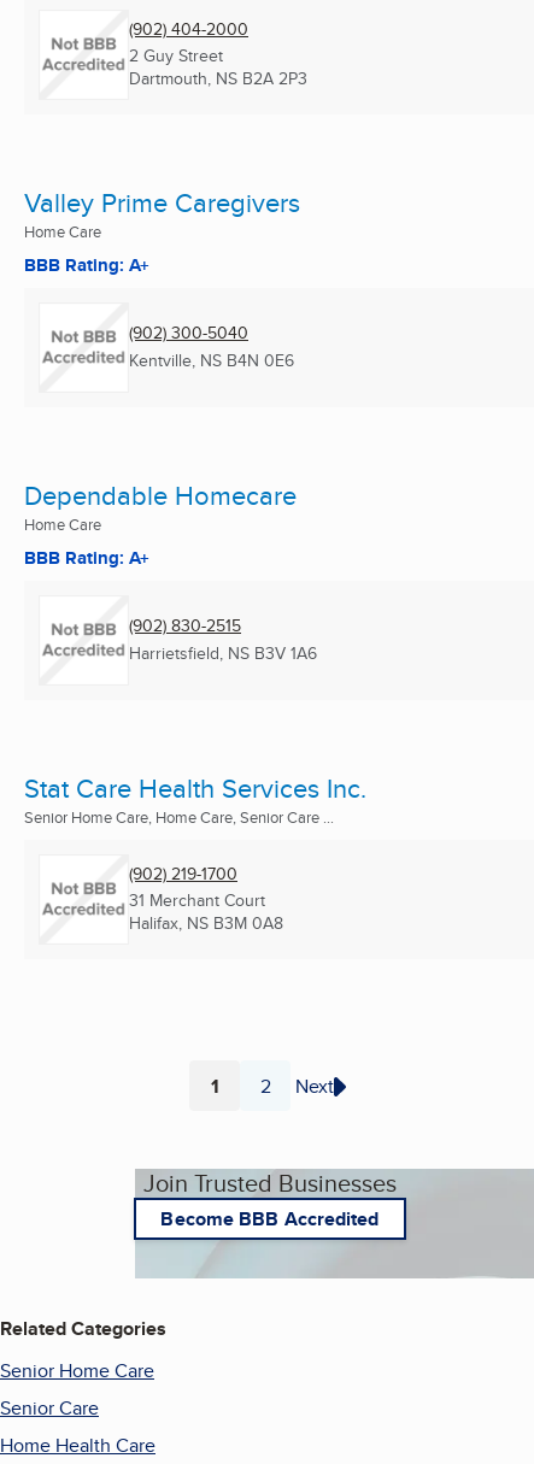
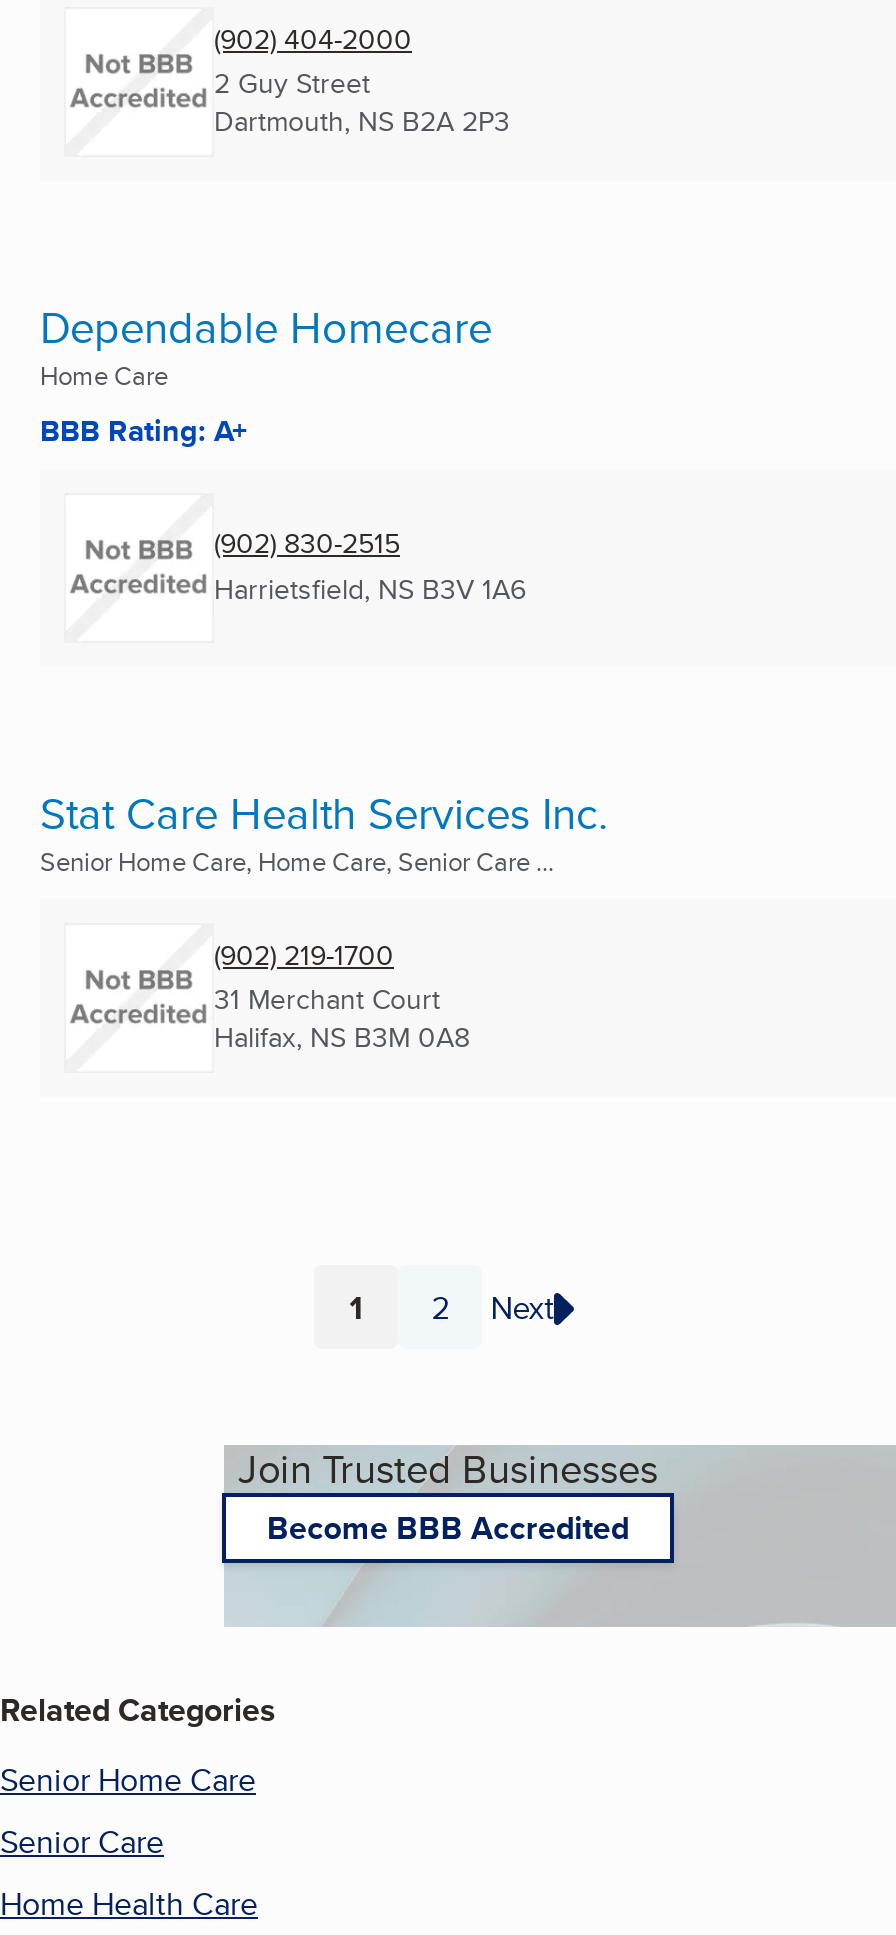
[24,183,300,372] Valley Prime Caregivers | Home Care | BBB Rating: A+ | (902) 300-5040 | Kentville, NS B4N 0E6 -> none

